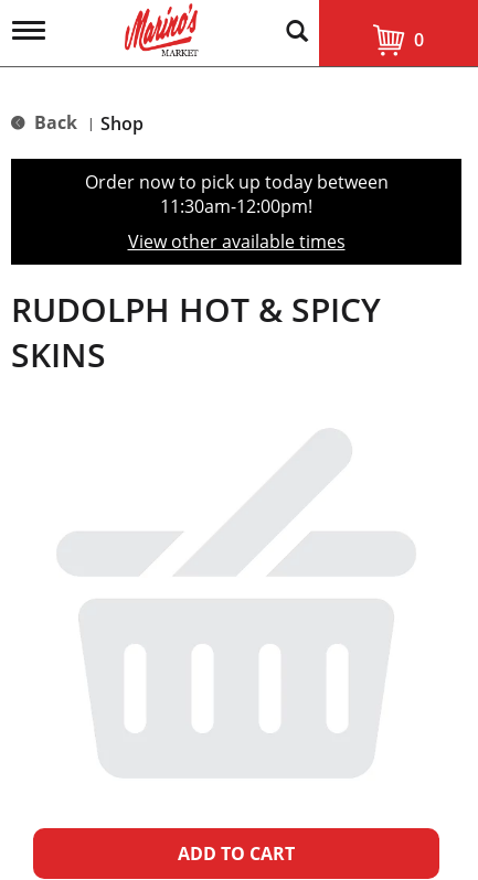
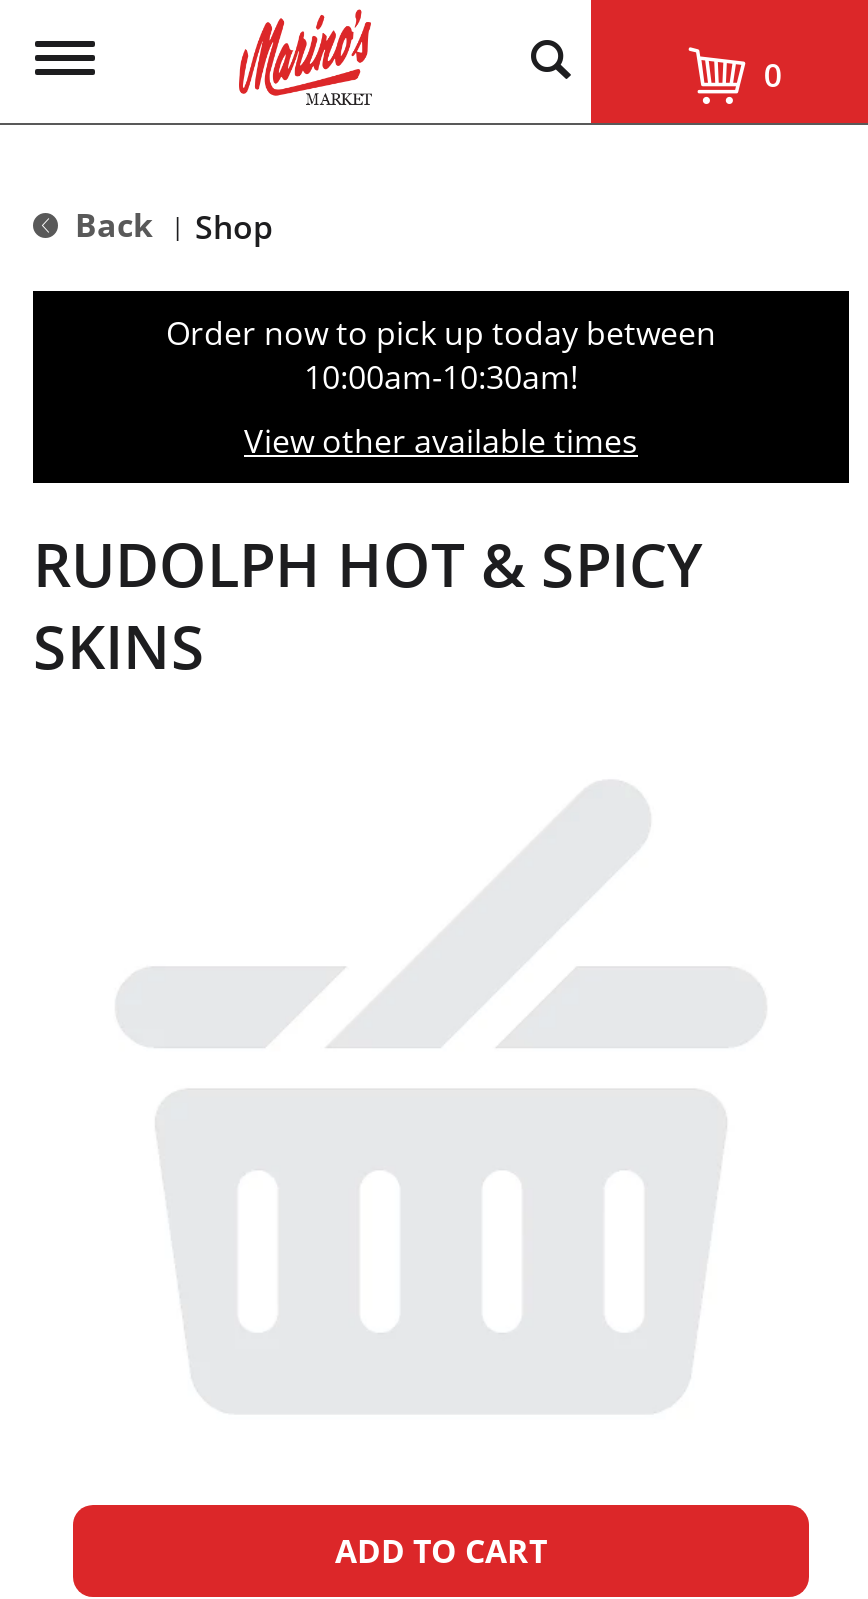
[160,194,312,218] 11:30am-12:00pm! -> [304,355,578,399] 10:00am-10:30am!

